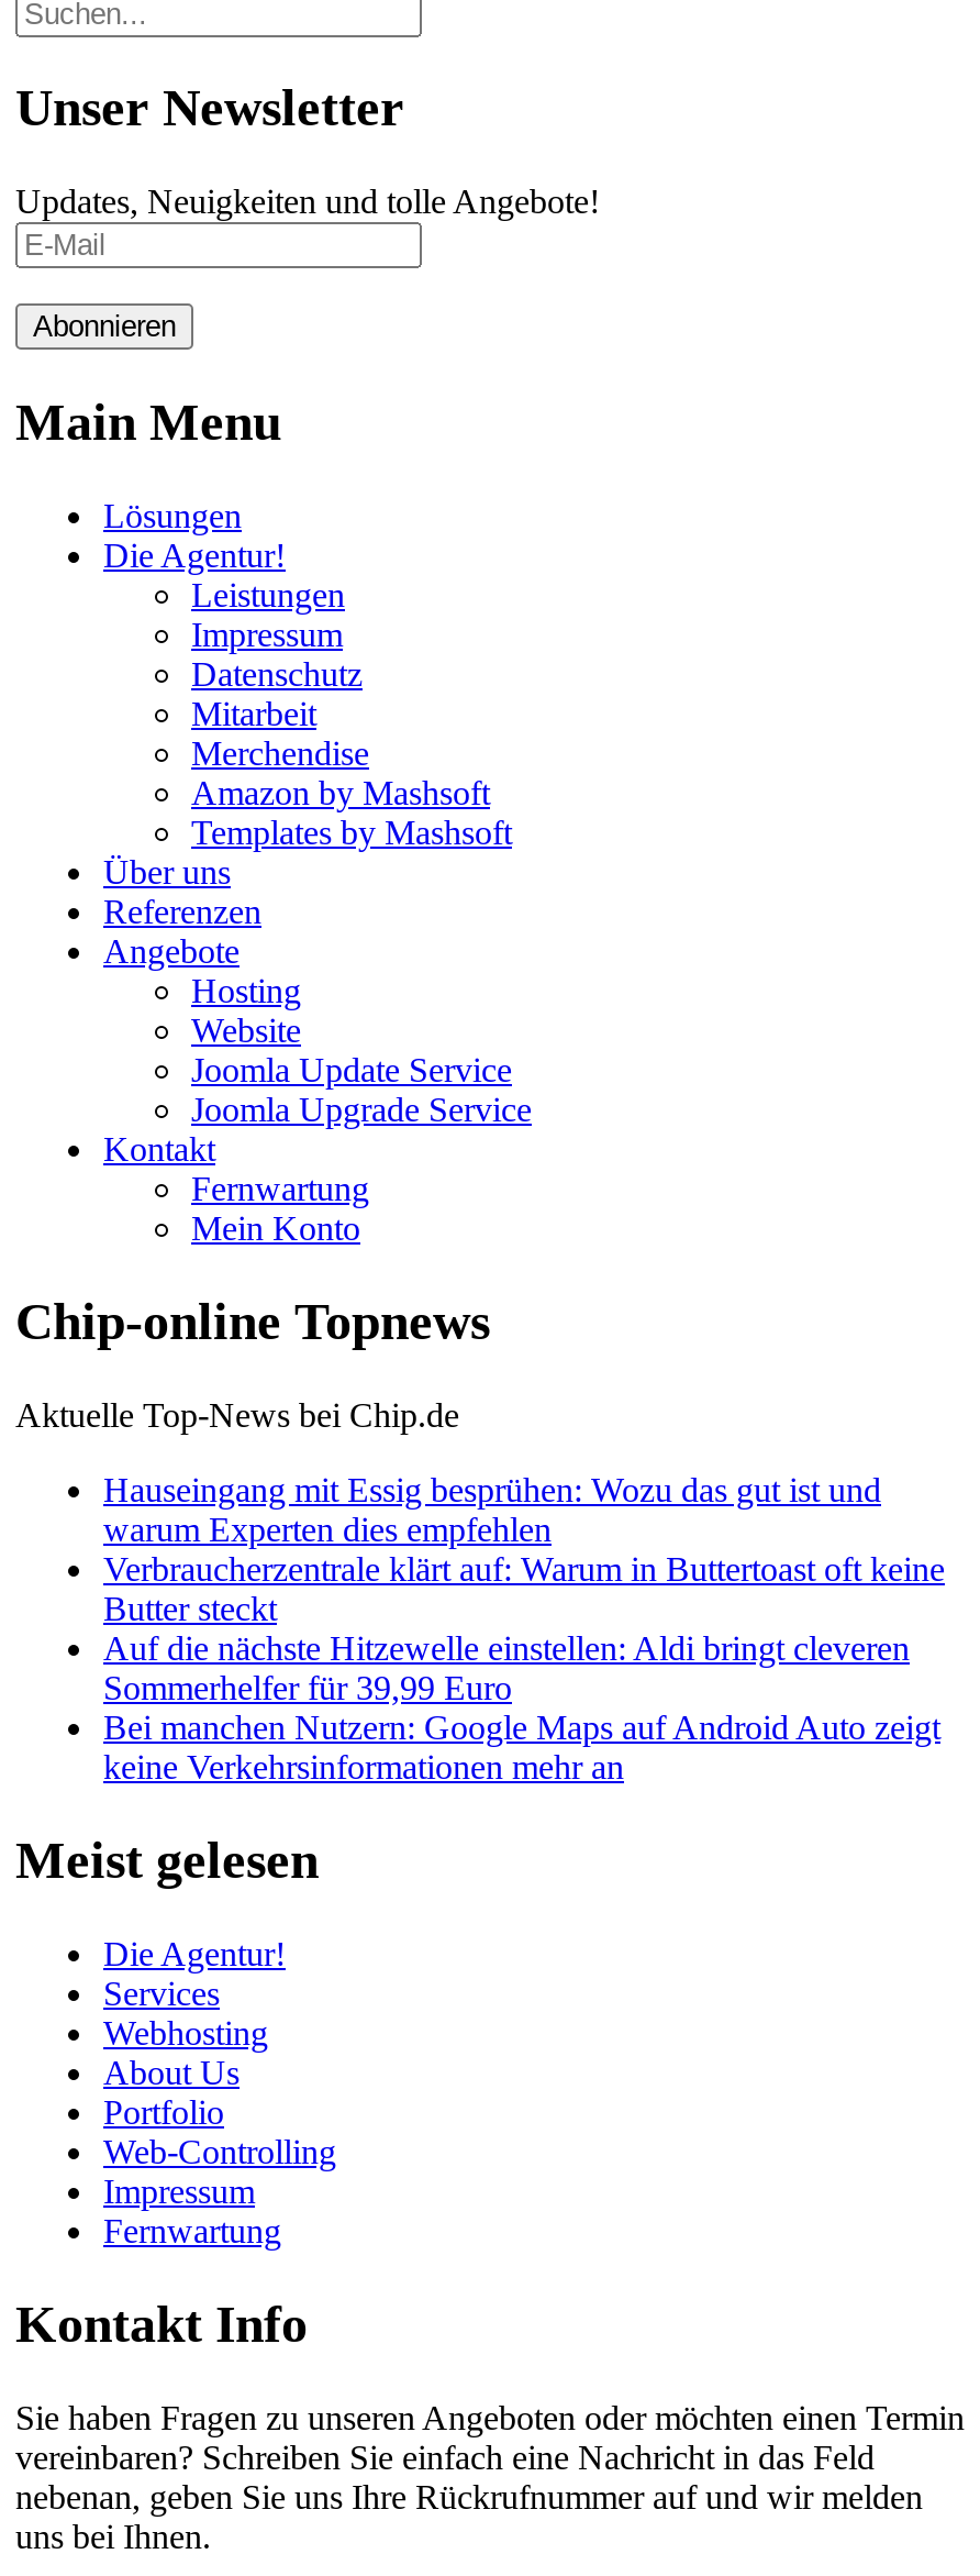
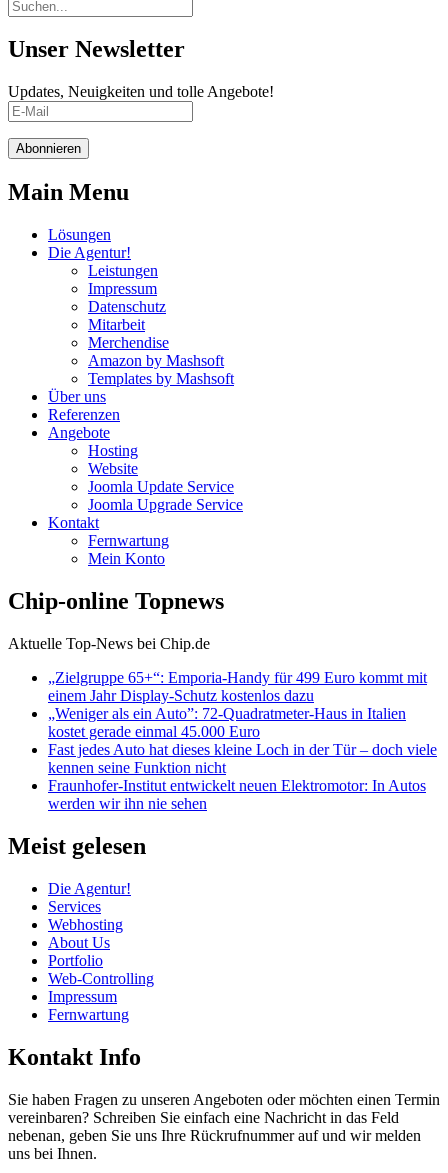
[103,1471,945,1785] Hauseingang mit Essig besprühen: Wozu das gut ist und | warum Experten dies empfehlen | Verbraucherzentrale klärt auf: Warum in Buttertoast oft keine | Butter steckt | Auf die nächste Hitzewelle einstellen: Aldi bringt cleveren | Sommerhelfer für 39,99 Euro | Bei manchen Nutzern: Google Maps auf Android Auto zeigt | keine Verkehrsinformationen mehr an -> [48,669,437,812] „Zielgruppe 65+“: Emporia-Handy für 499 Euro kommt mit | einem Jahr Display-Schutz kostenlos dazu | „Weniger als ein Auto”: 72-Quadratmeter-Haus in Italien | kostet gerade einmal 45.000 Euro | Fast jedes Auto hat dieses kleine Loch in der Tür – doch viele | kennen seine Funktion nicht | Fraunhofer-Institut entwickelt neuen Elektromotor: In Autos | werden wir ihn nie sehen

